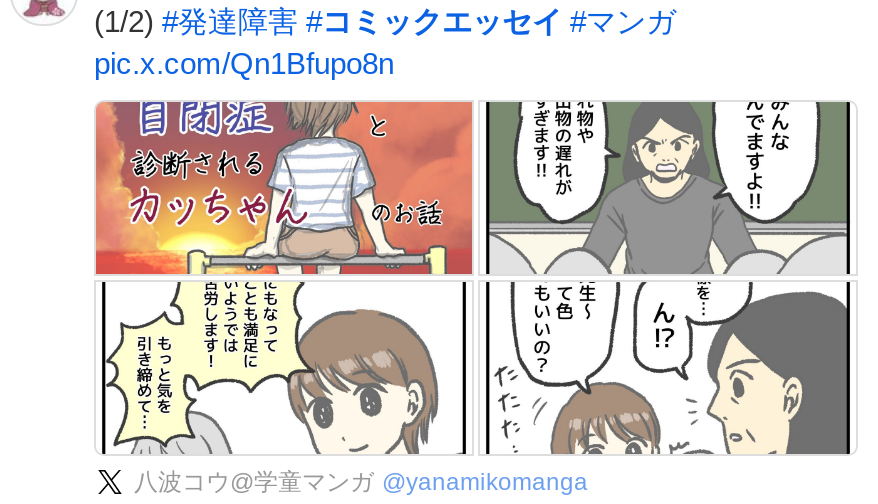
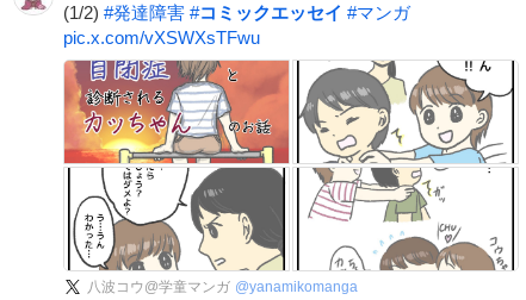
[94,46,394,80] pic.x.com/Qn1Bfupo8n -> [63,27,260,48] pic.x.com/vXSWXsTFwu
[488,100,848,456] [image] -> [298,60,513,271] [image]
[106,280,466,456] [image] -> [70,167,285,271] [image]

